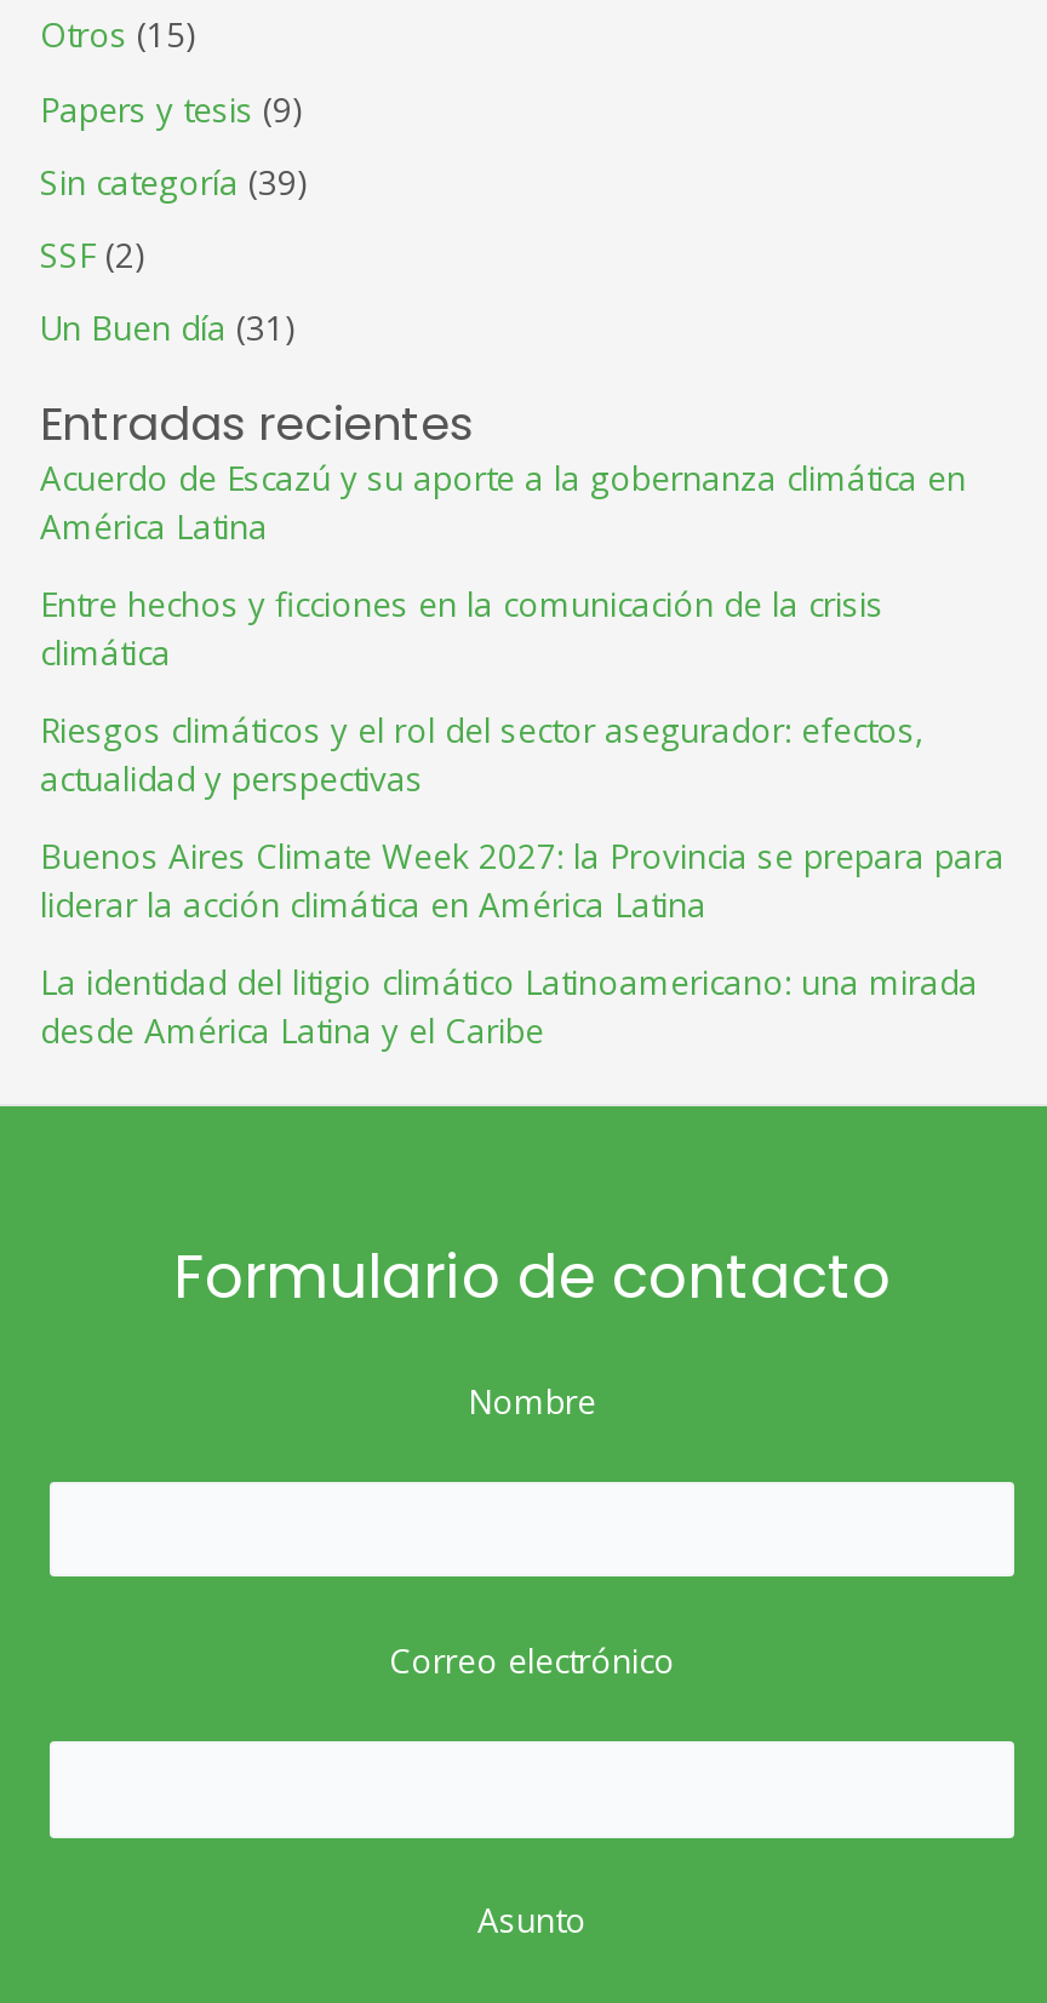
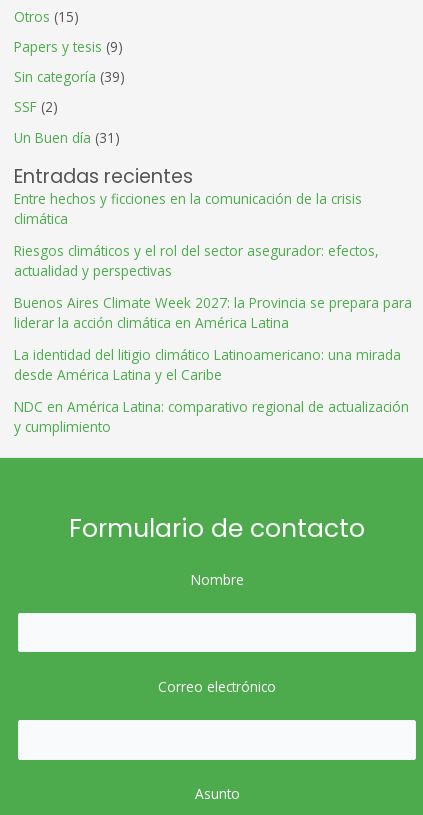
[40,453,966,548] Acuerdo de Escazú y su aporte a la gobernanza climática en | América Latina -> none
moved [40,579,1005,1052] -> [14,189,412,384]: Entre hechos y ficciones en la comunicación de la crisis | climática | Riesgos climáticos y el rol del sector asegurador: efectos, | actualidad y perspectivas | Buenos Aires Climate Week 2027: la Provincia se prepara para | liderar la acción climática en América Latina | La identidad del litigio climático Latinoamericano: una mirada | desde América Latina y el Caribe
none -> [14,397,409,436] NDC en América Latina: comparativo regional de actualización | y cumplimiento

